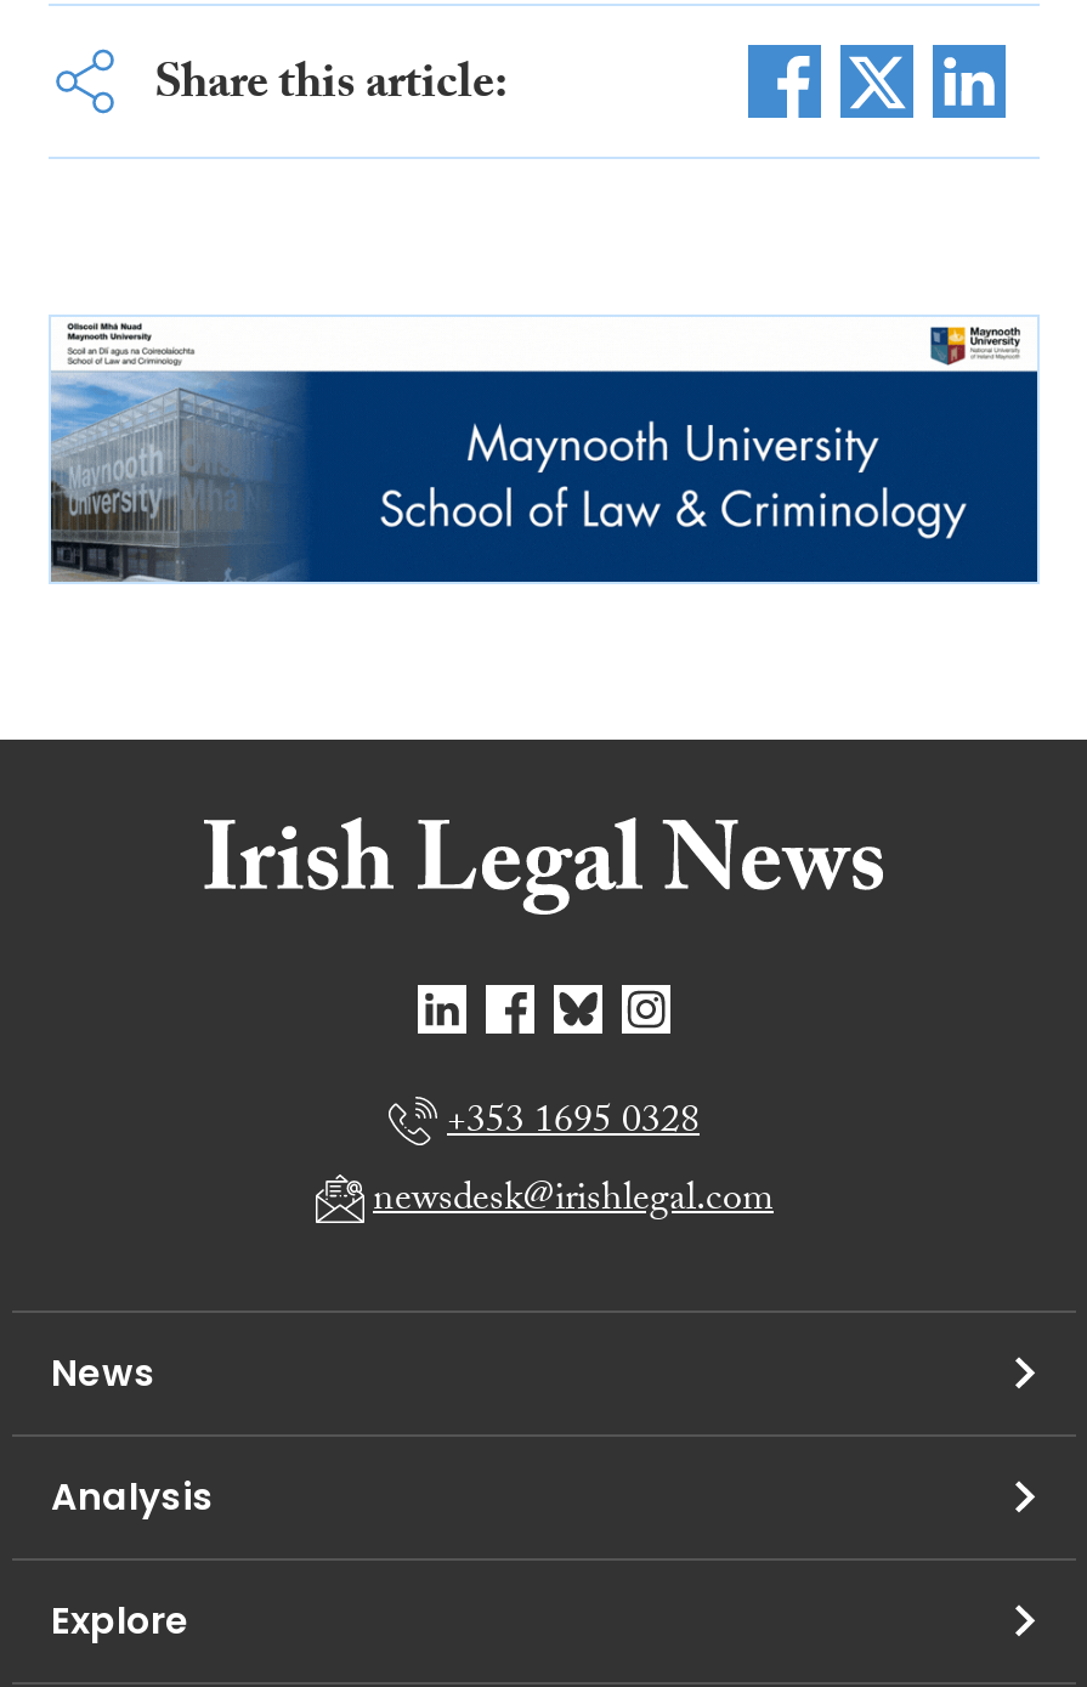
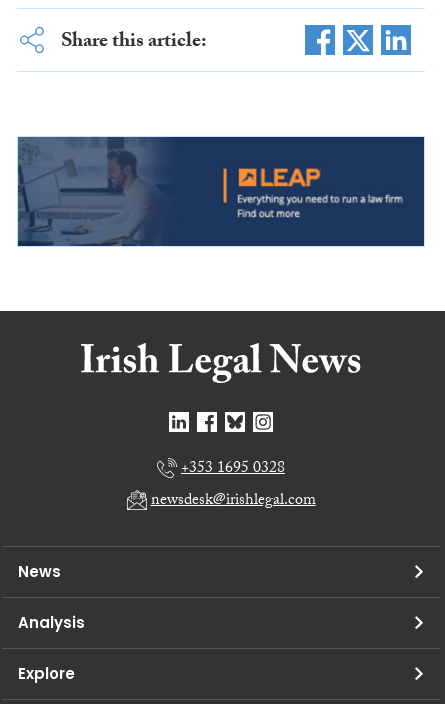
[49,317,1037,584] [image] -> [17,136,425,247] [image]

